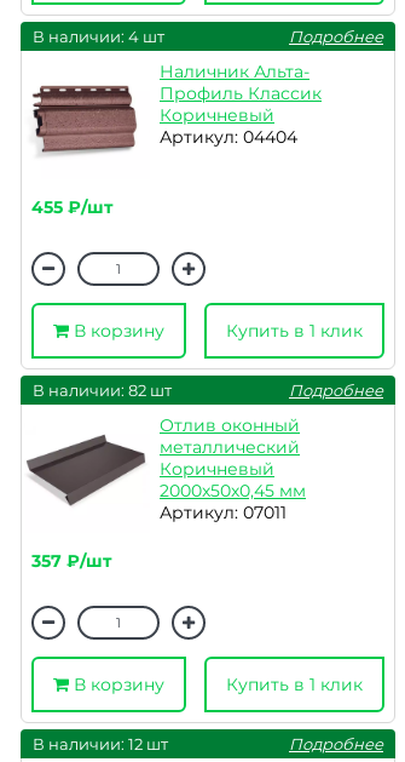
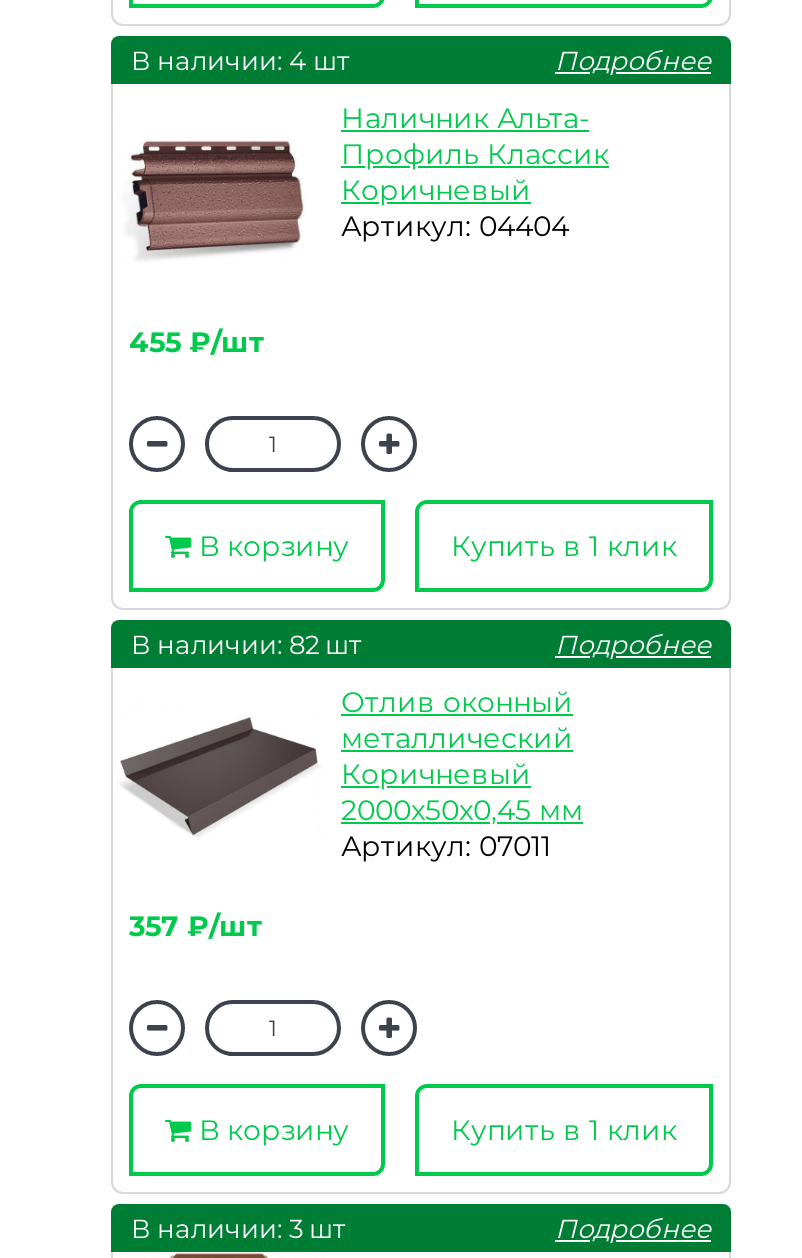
[33,734,168,754] В наличии: 12 шт -> [131,1212,345,1244] В наличии: 3 шт

